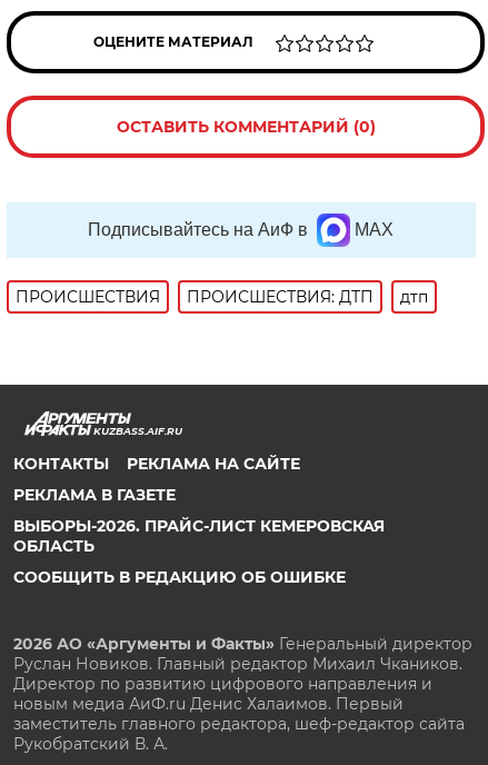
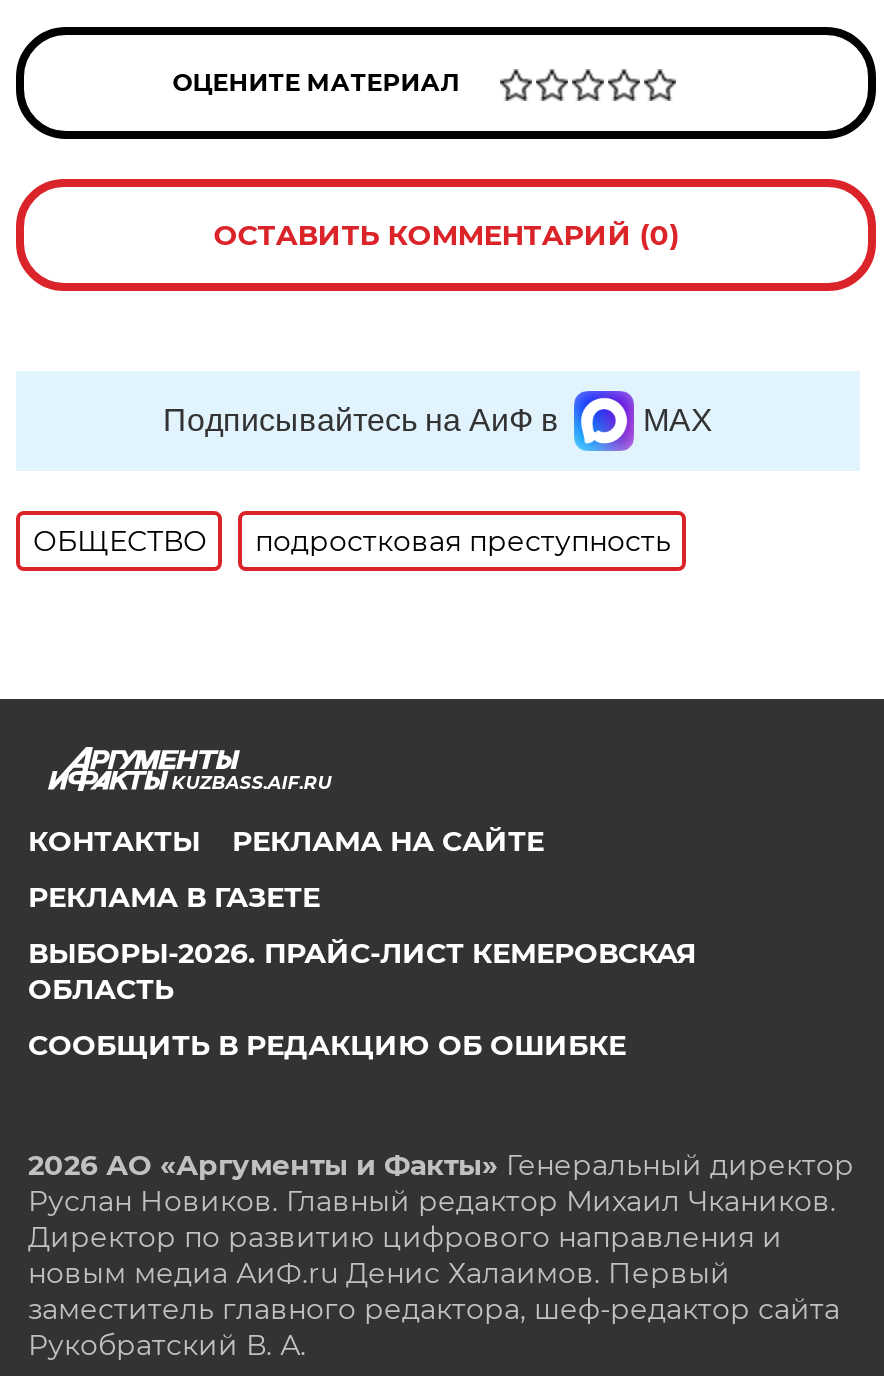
[16,287,428,307] ПРОИСШЕСТВИЯ | ПРОИСШЕСТВИЯ: ДТП | дтп -> [33,523,671,559] ОБЩЕСТВО | подростковая преступность

